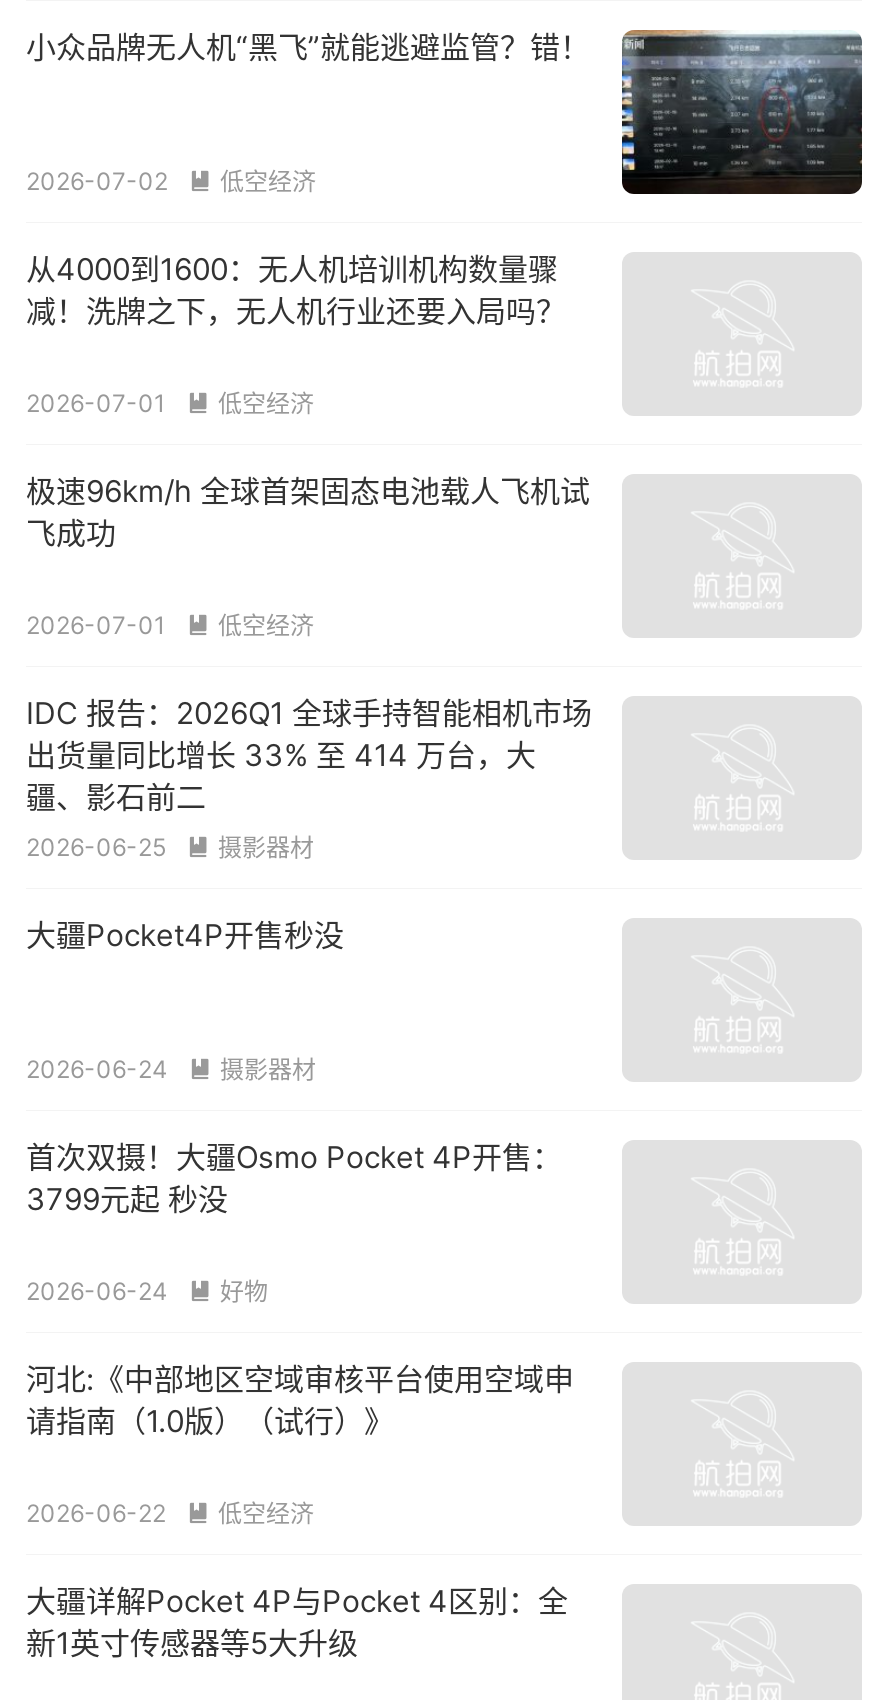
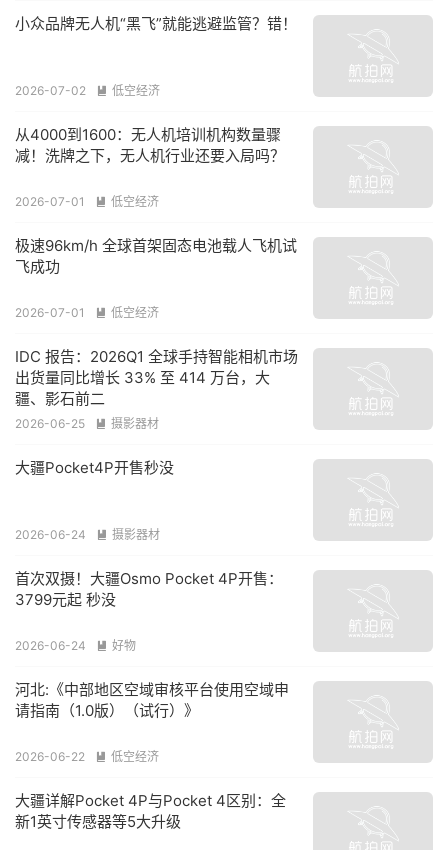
[620,28,864,196] [image] -> none

